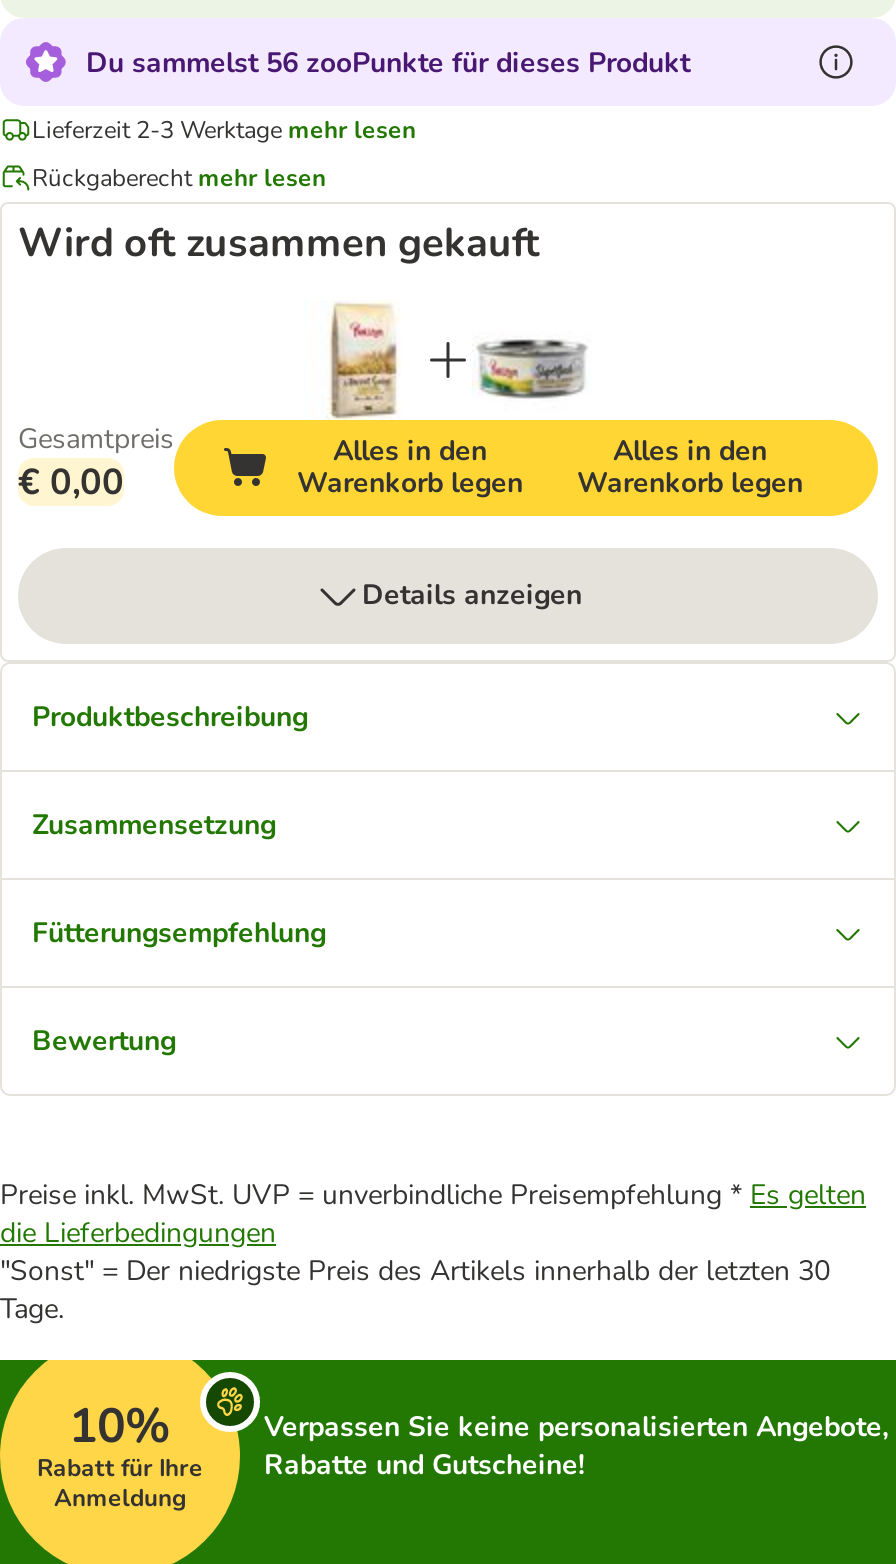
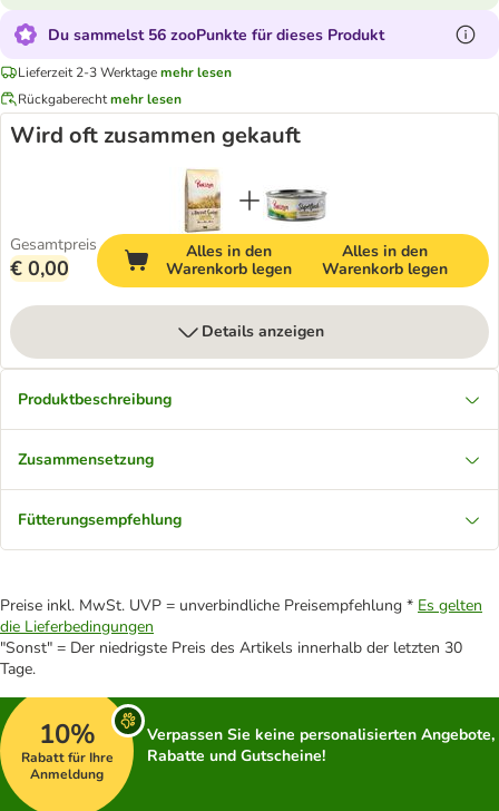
[32,1022,176,1060] Bewertung -> none

